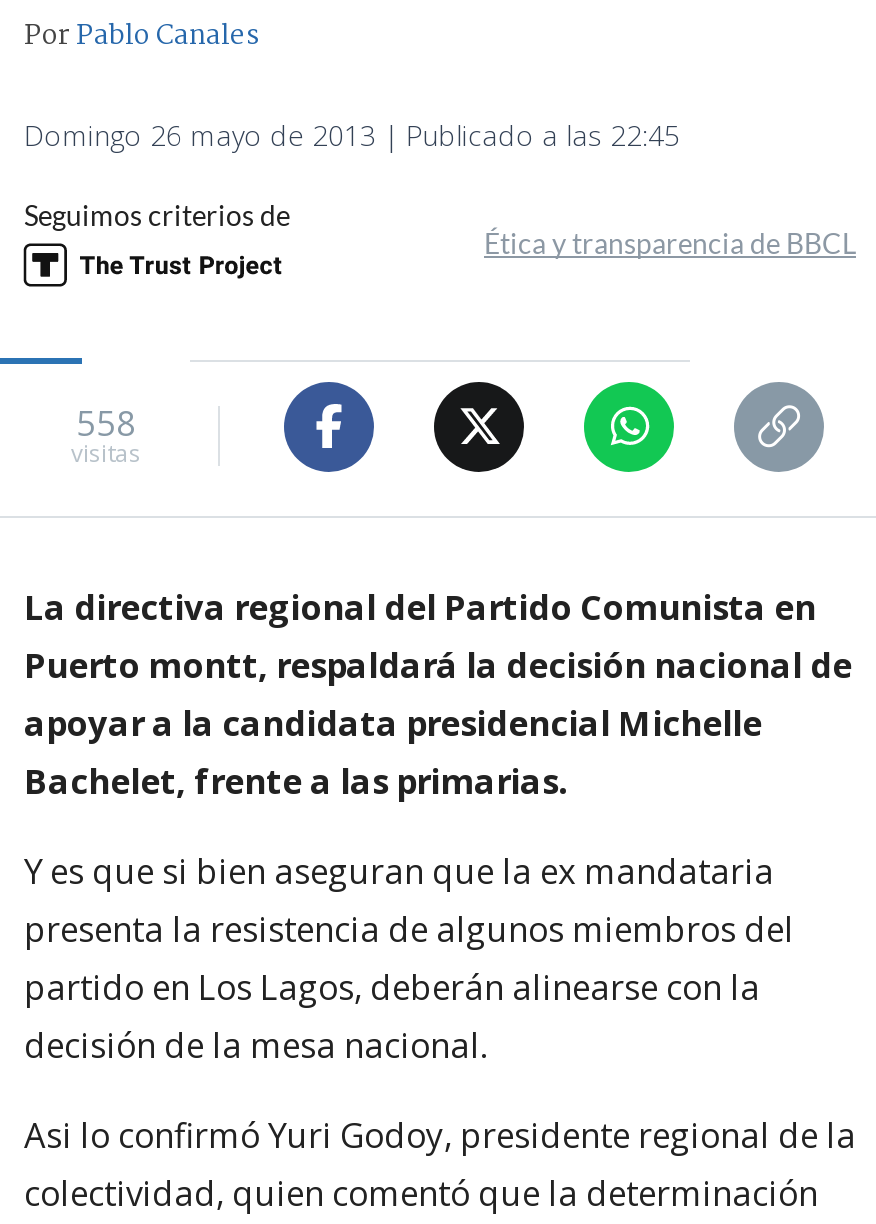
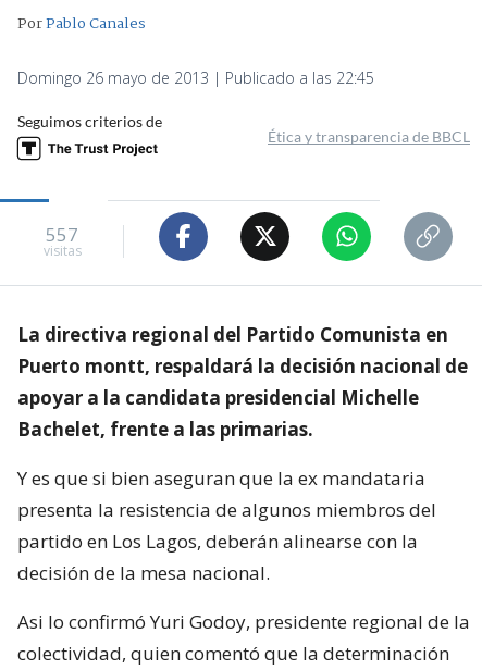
[76,401,136,447] 558 -> [46,222,78,247] 557

